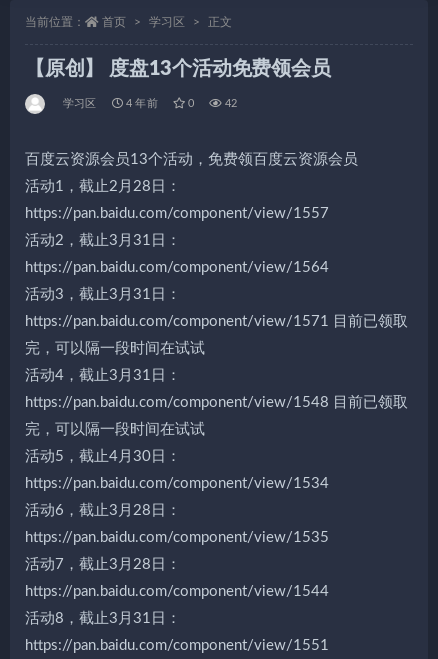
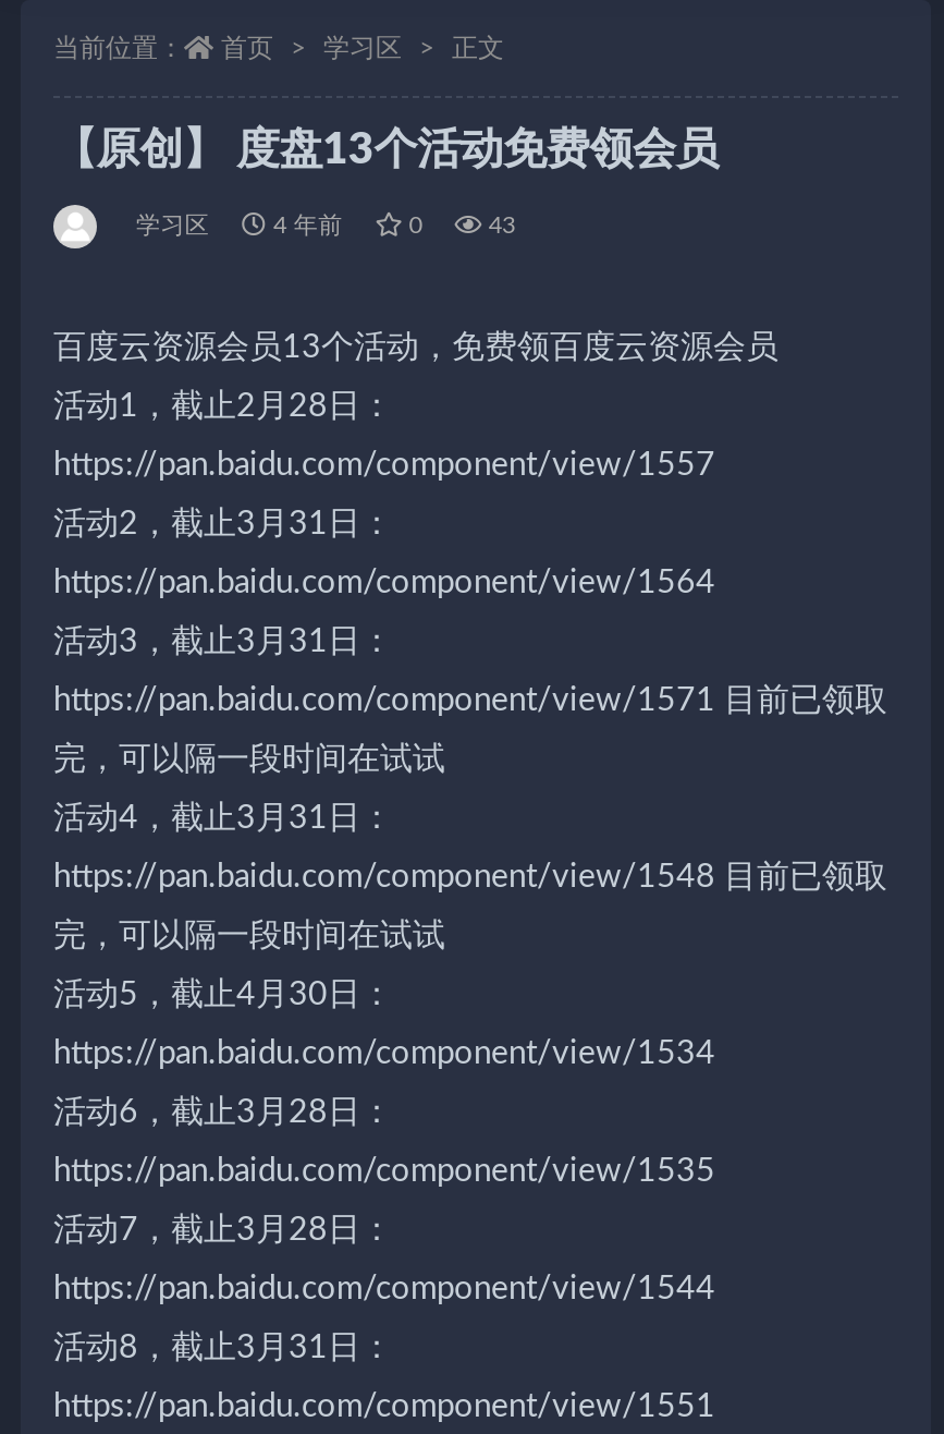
[222,98,237,109] 42 -> [481,214,515,238] 43

